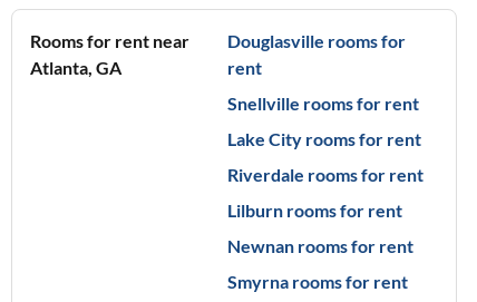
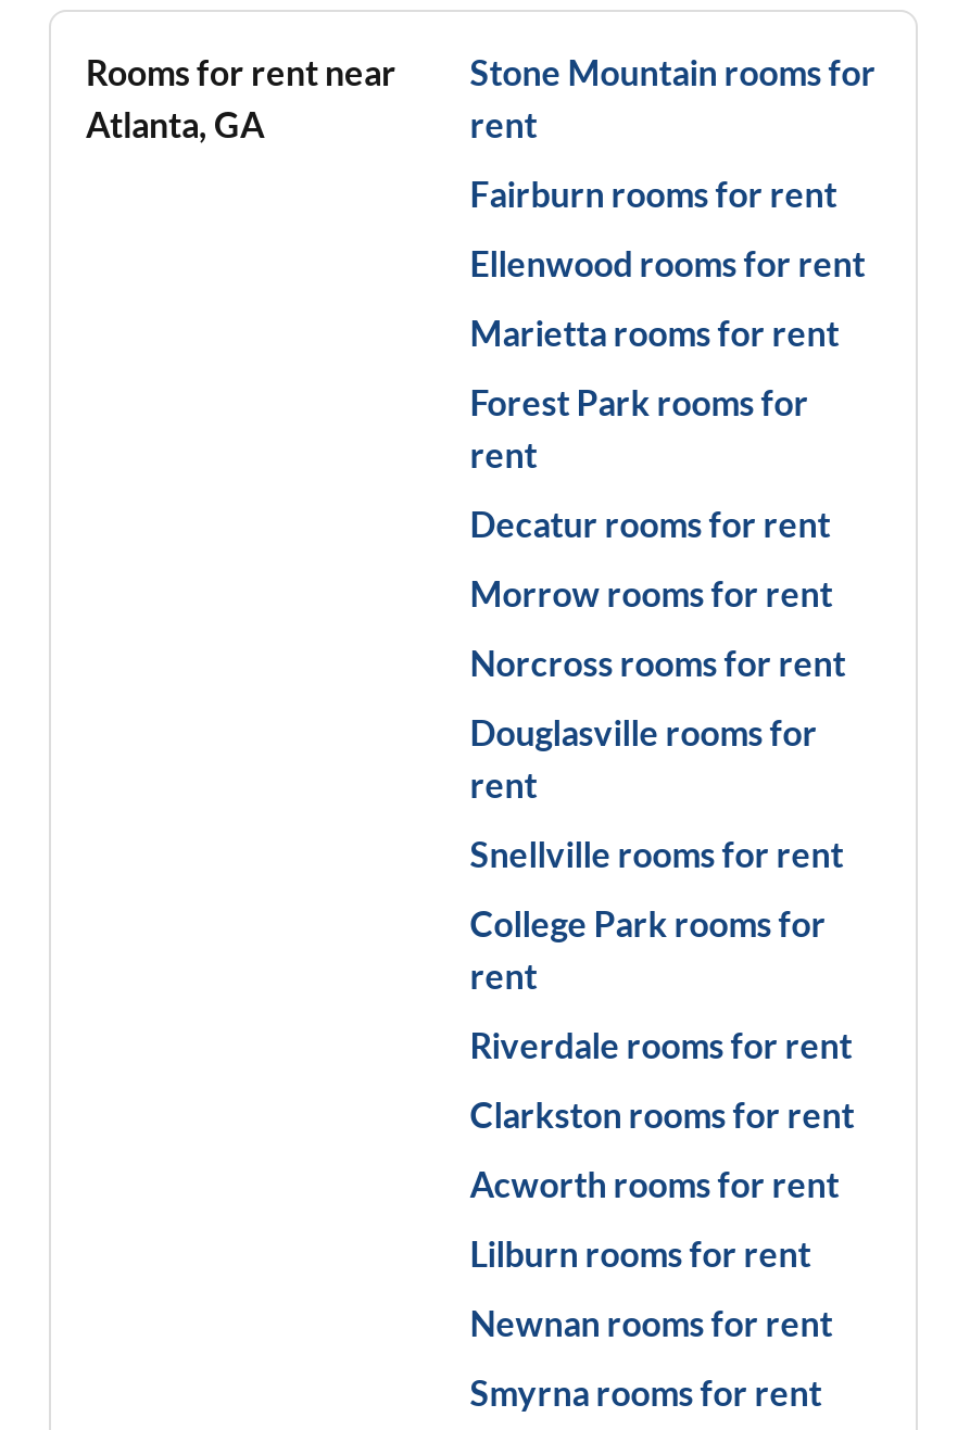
none -> [470,51,876,683] Stone Mountain rooms for | rent | Fairburn rooms for rent | Ellenwood rooms for rent | Marietta rooms for rent | Forest Park rooms for | rent | Decatur rooms for rent | Morrow rooms for rent | Norcross rooms for rent
[227,128,421,149] Lake City rooms for rent -> [470,902,826,996] College Park rooms for | rent
none -> [470,1093,854,1204] Clarkston rooms for rent | Acworth rooms for rent

